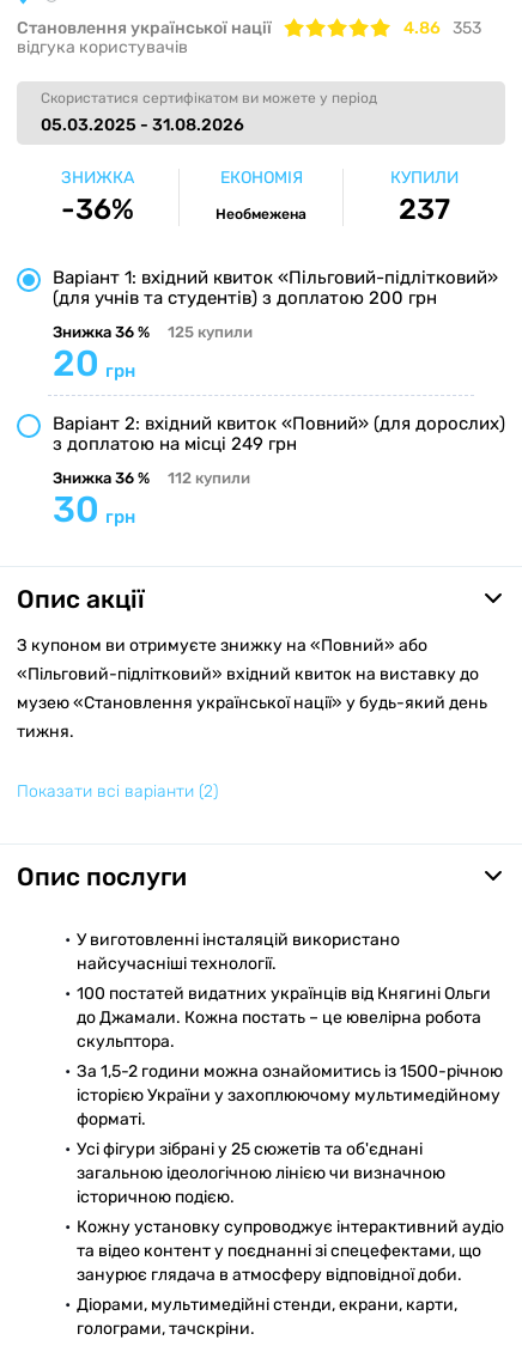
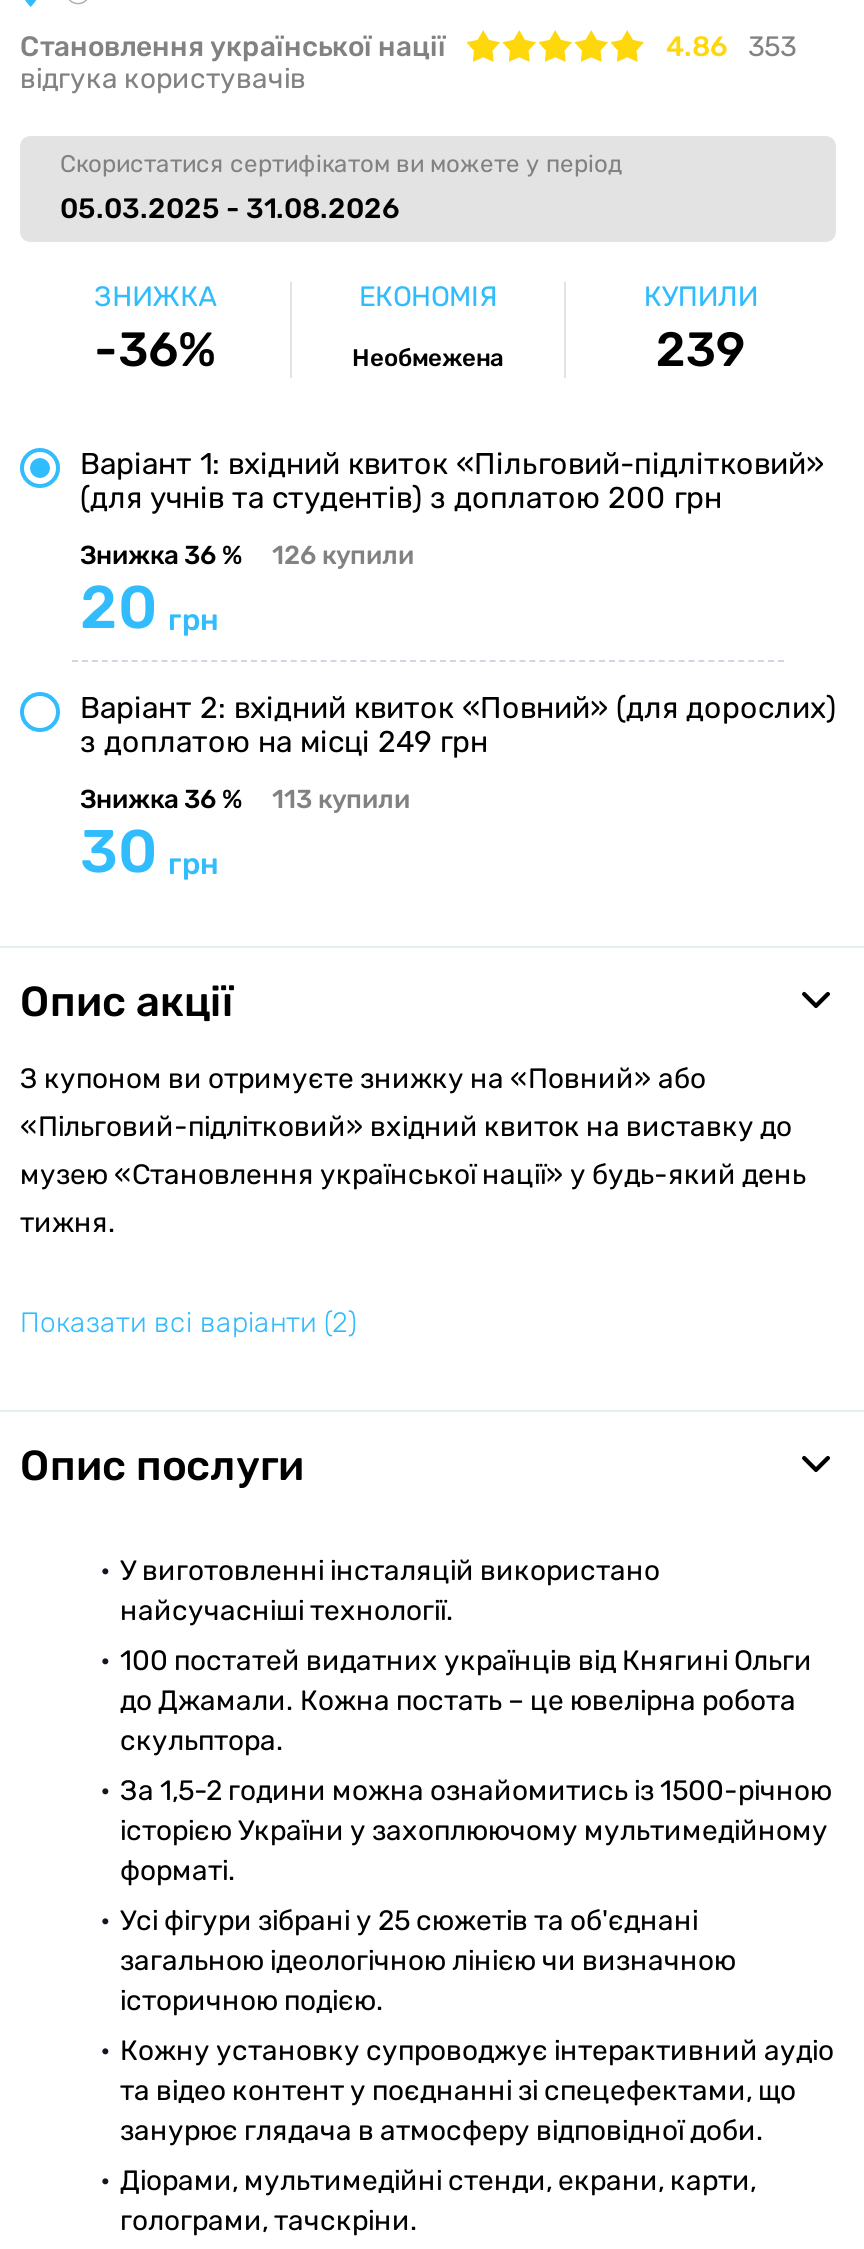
[399,192,450,226] 237 -> [656,321,746,377] 239
[53,323,253,341] Знижка 36 % 125 купили -> [80,539,414,569] Знижка 36 % 126 купили
[53,469,250,487] Знижка 36 % 112 купили -> [80,783,410,813] Знижка 36 % 113 купили

